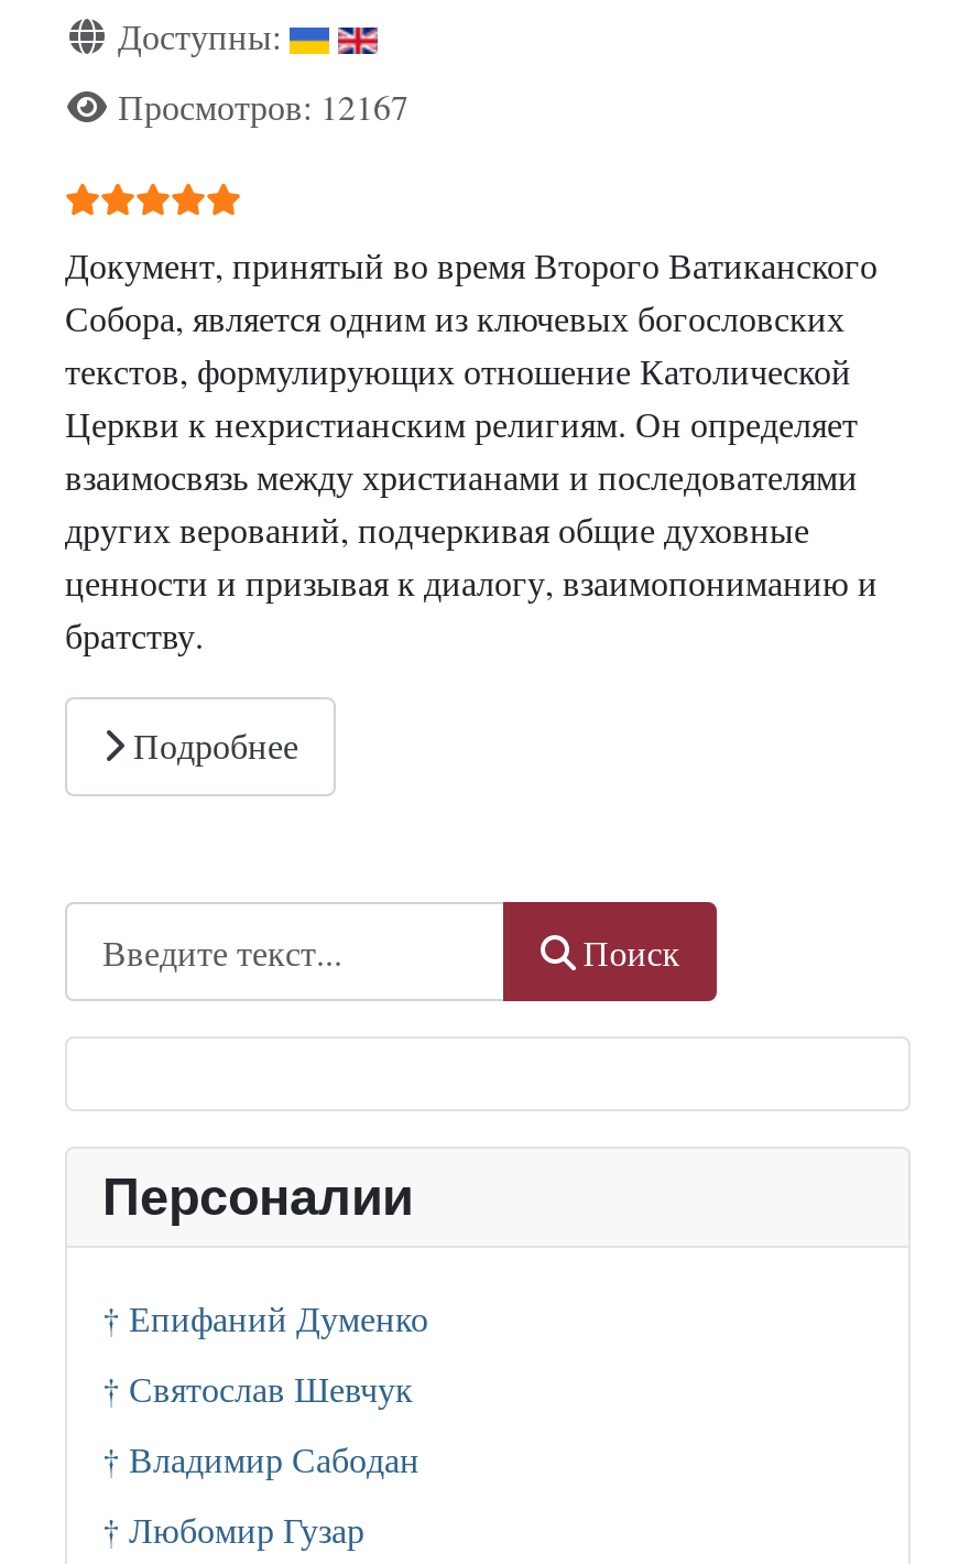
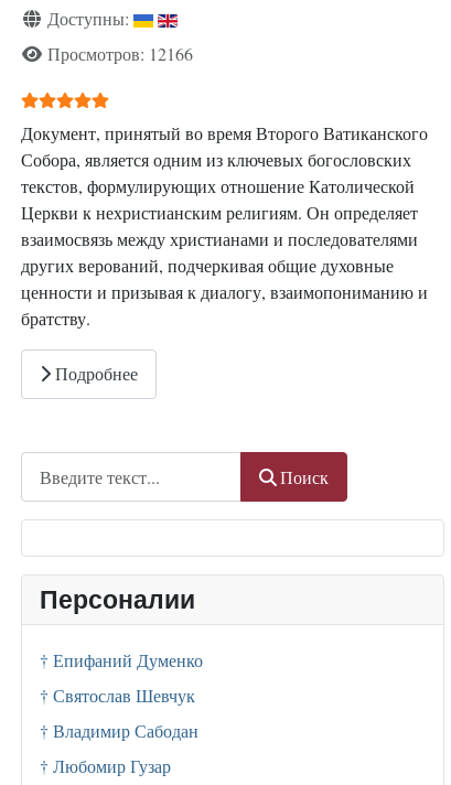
[118,82,408,129] Просмотров: 12167 -> [47,42,193,65] Просмотров: 12166

